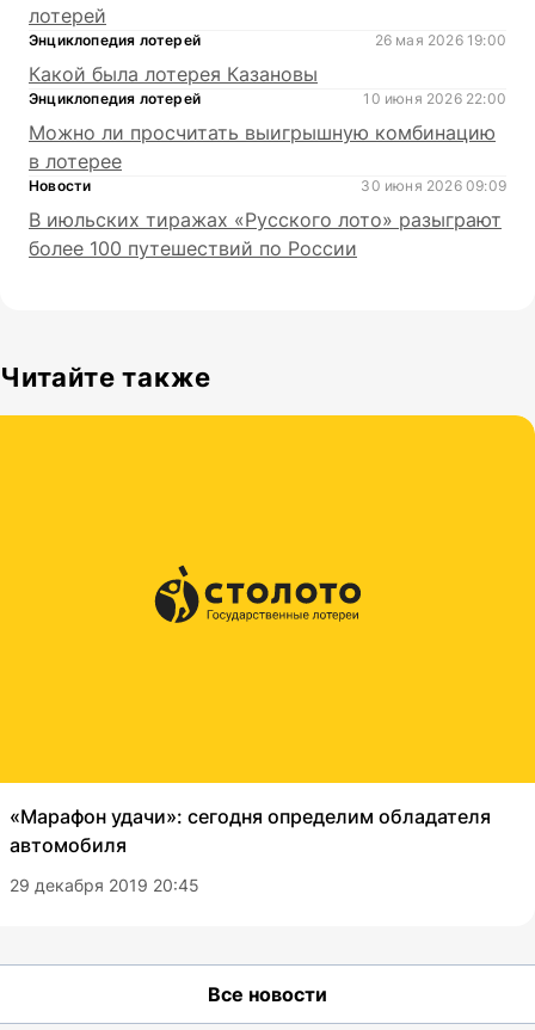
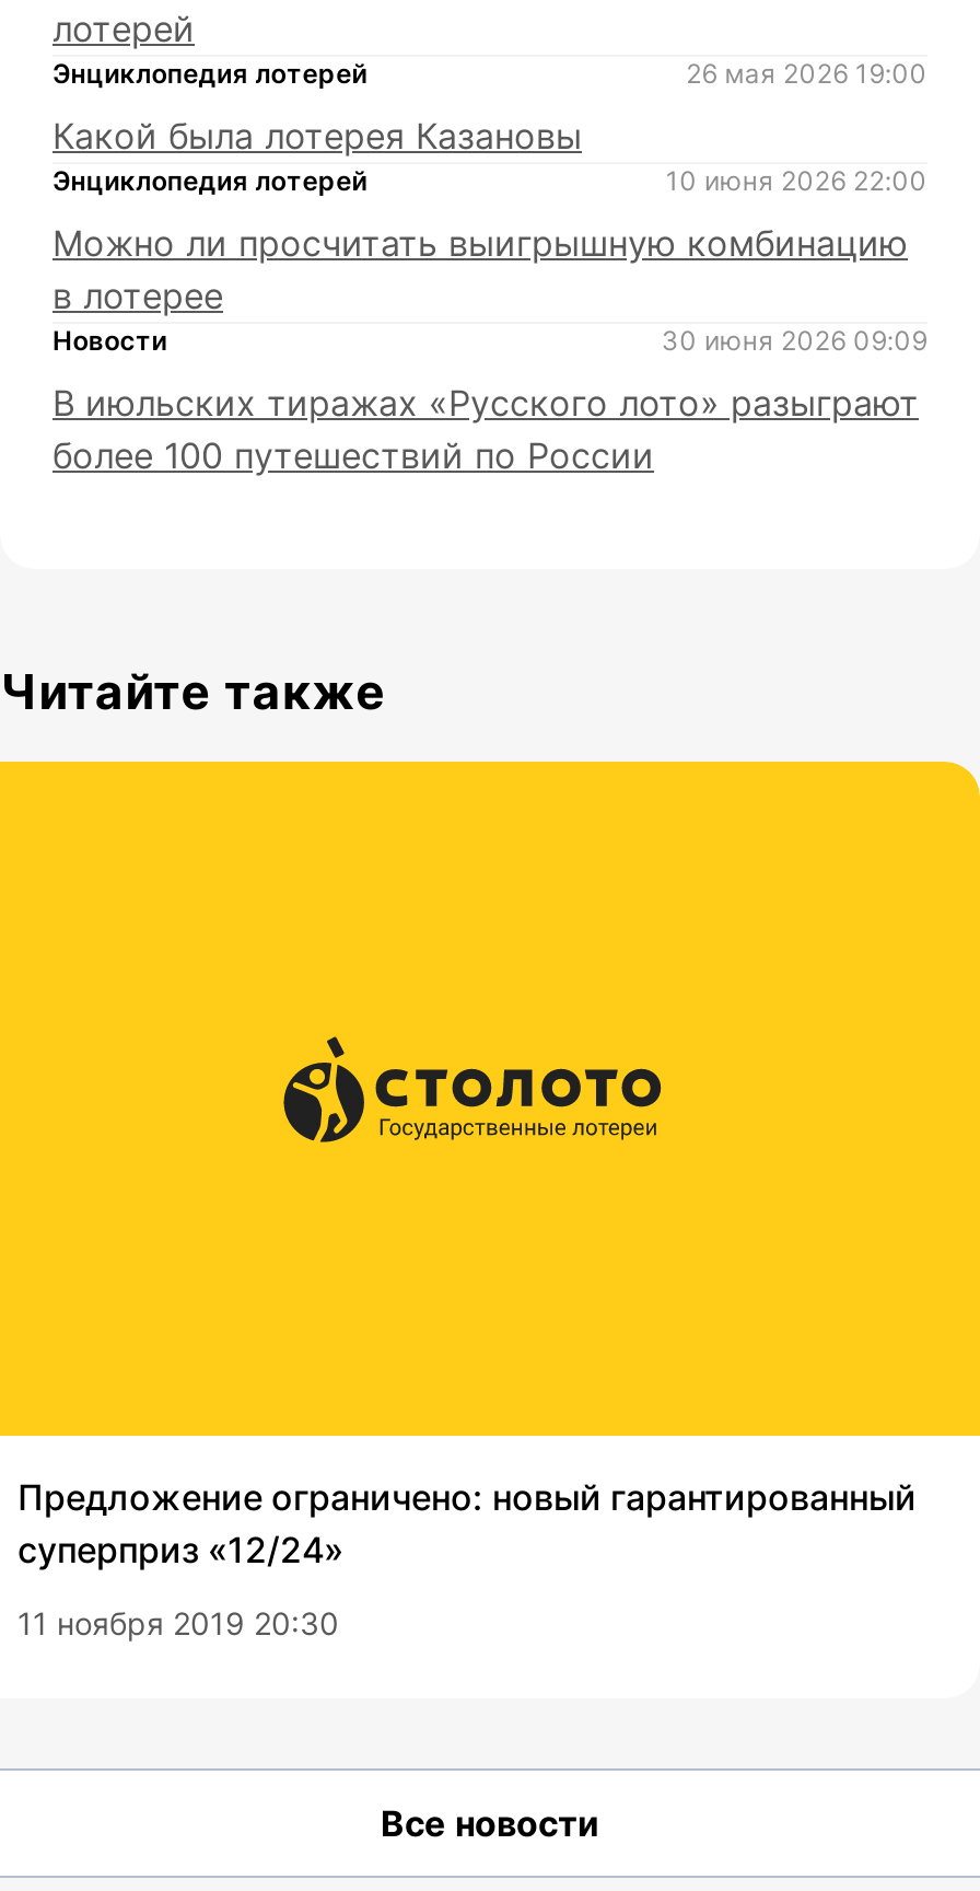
[10,805,491,857] «Марафон удачи»: сегодня определим обладателя | автомобиля -> [17,1475,917,1572] Предложение ограничено: новый гарантированный | суперприз «12/24»
[10,875,199,895] 29 декабря 2019 20:45 -> [17,1605,339,1642] 11 ноября 2019 20:30

